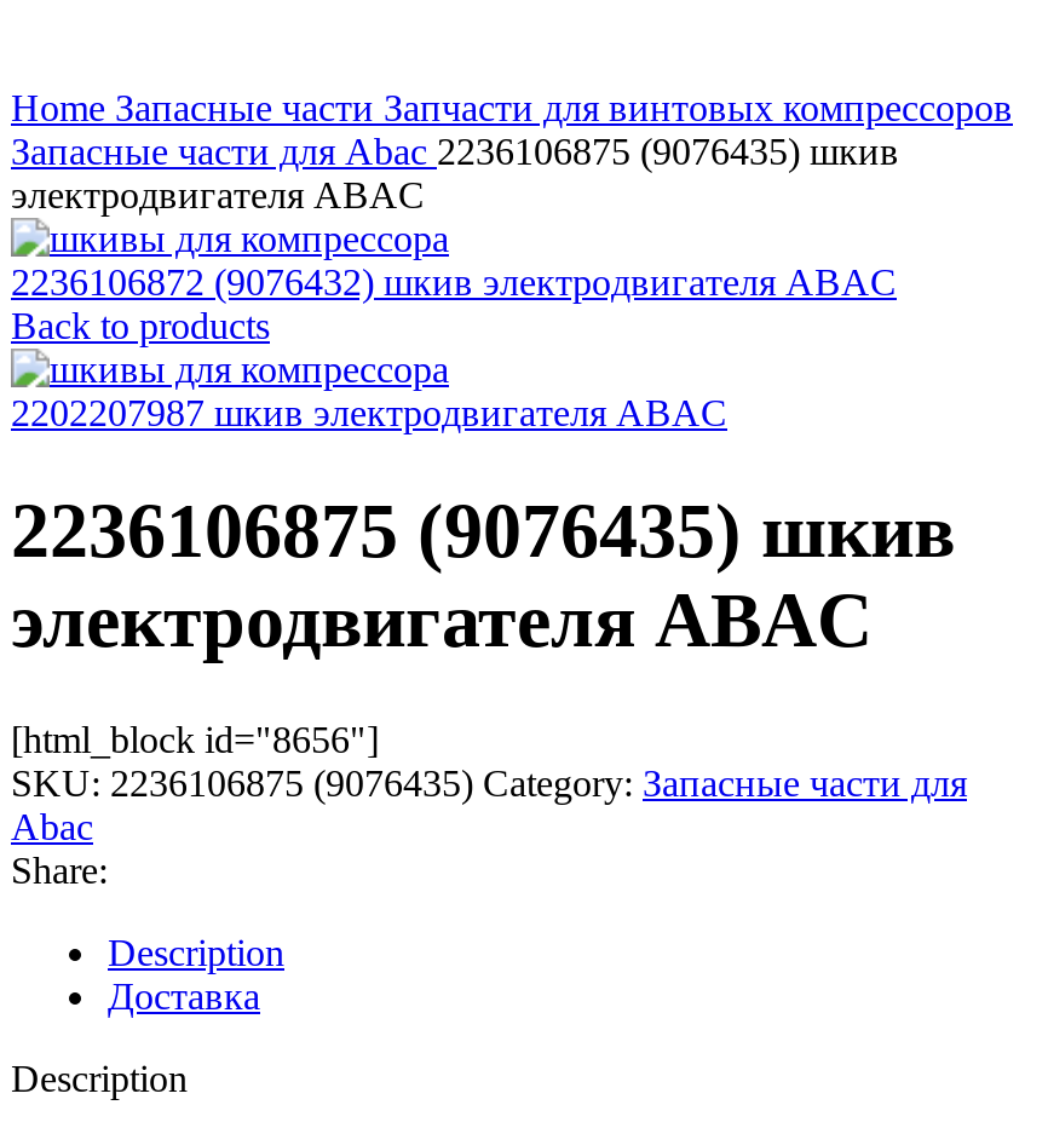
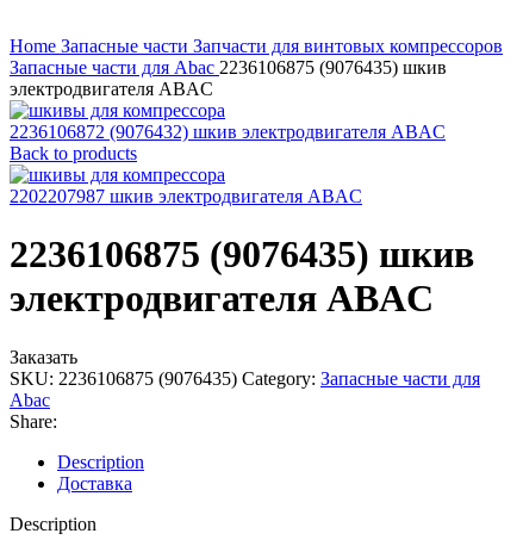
[11,719,379,760] [html_block id="8656"] -> [10,347,77,367] Заказать

